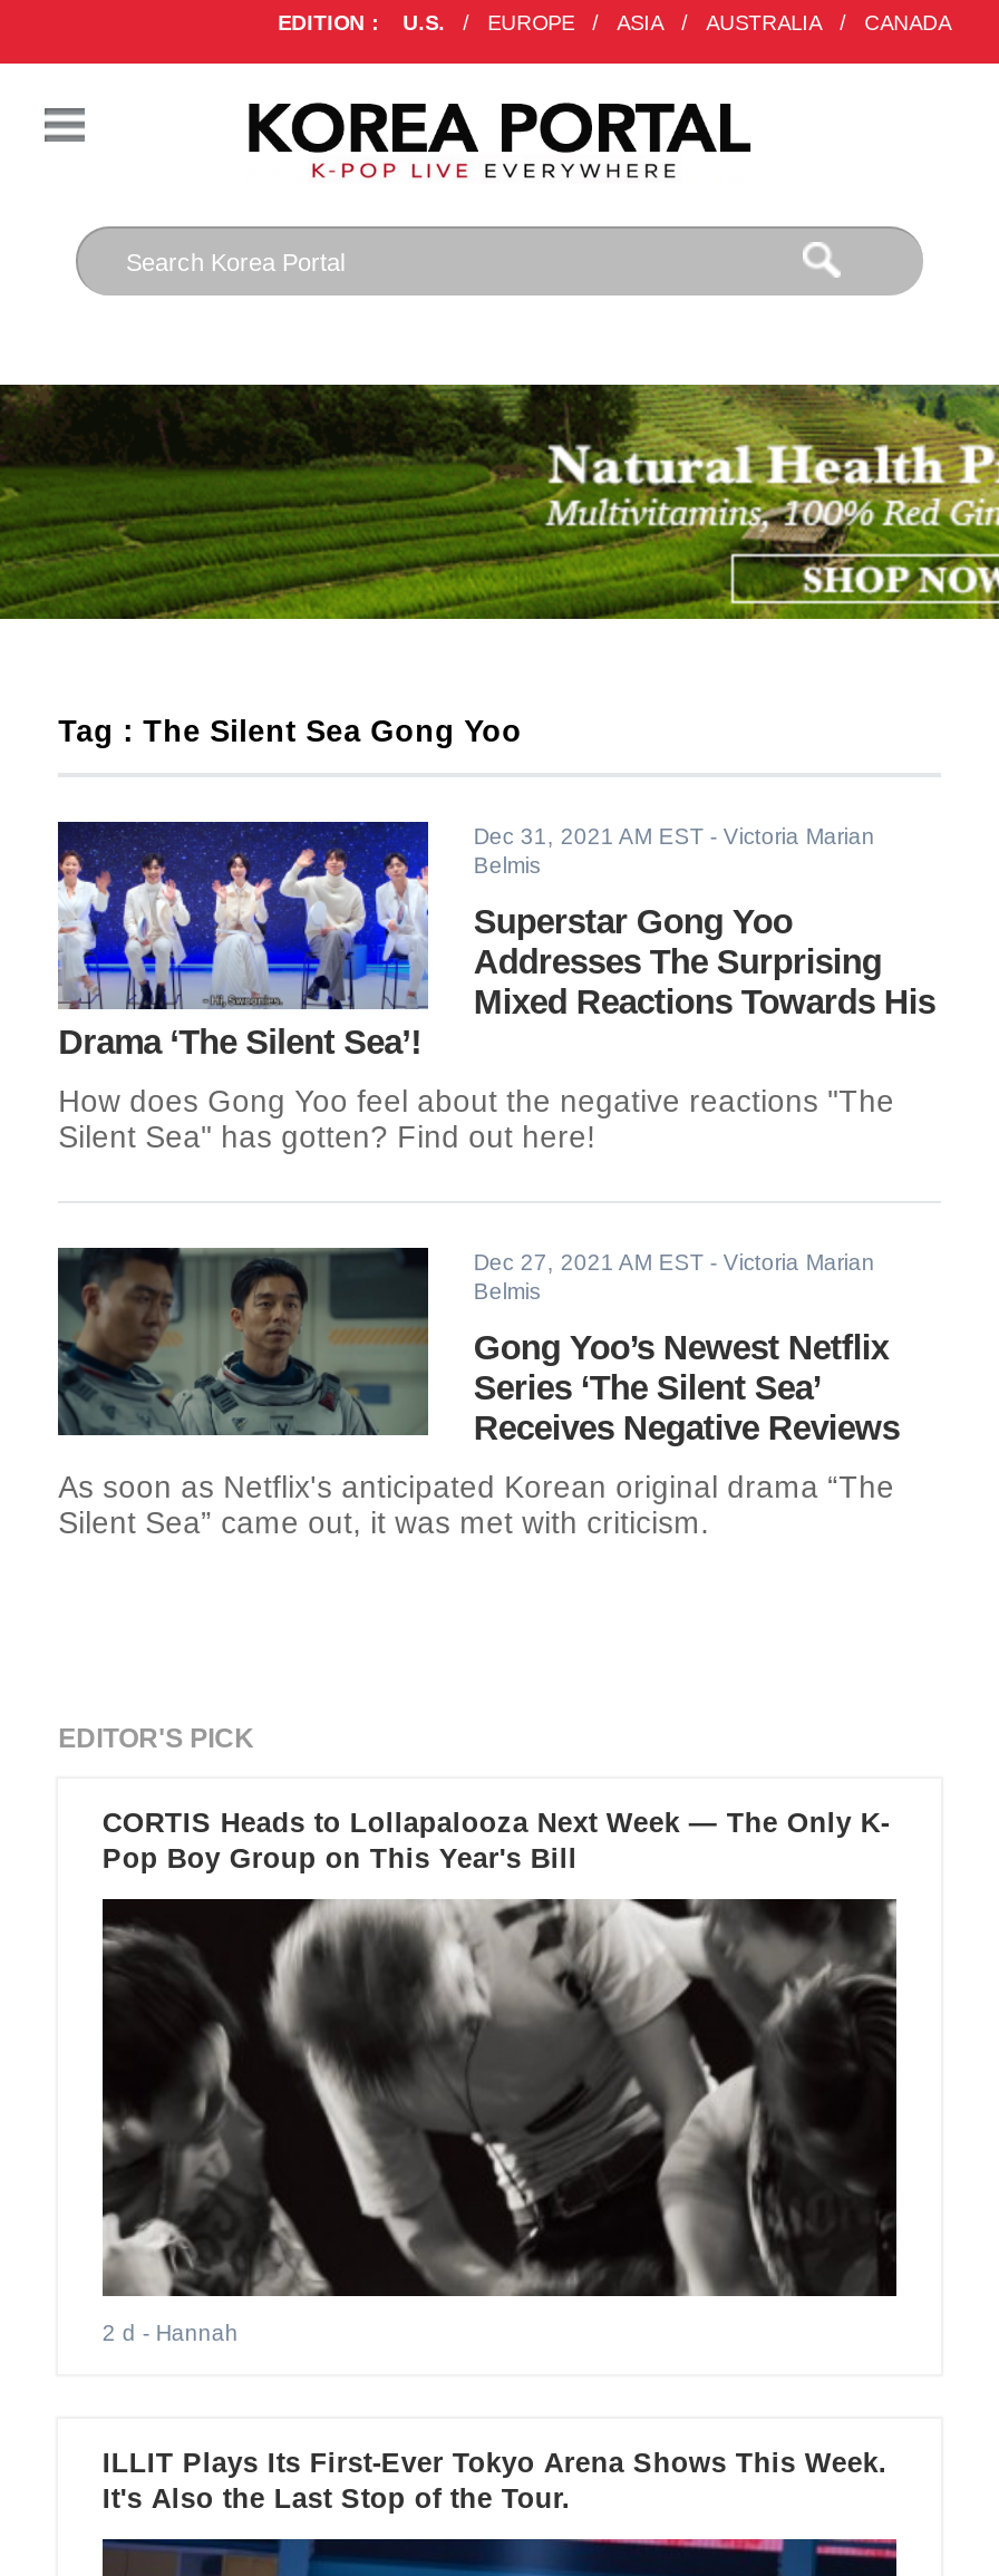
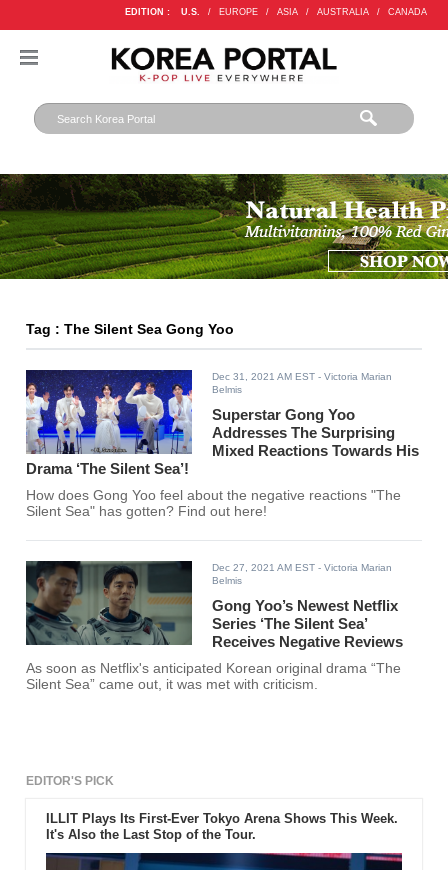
[102,1806,889,1875] CORTIS Heads to Lollapalooza Next Week — The Only K- | Pop Boy Group on This Year's Bill -> none
[102,1897,899,2345] [image] | 2 d - Hannah -> none

